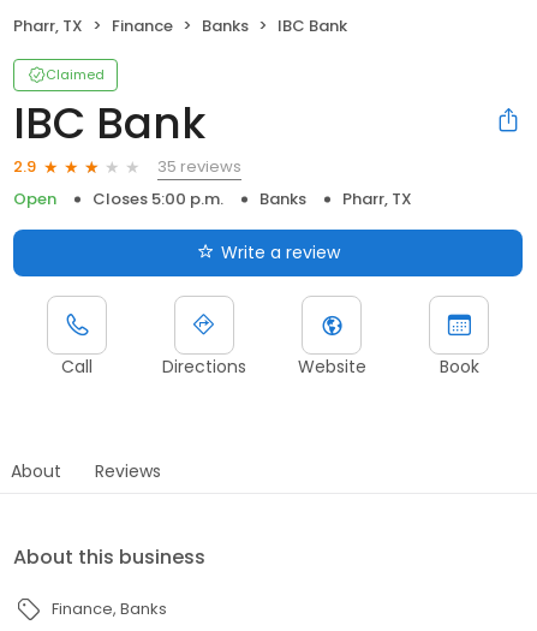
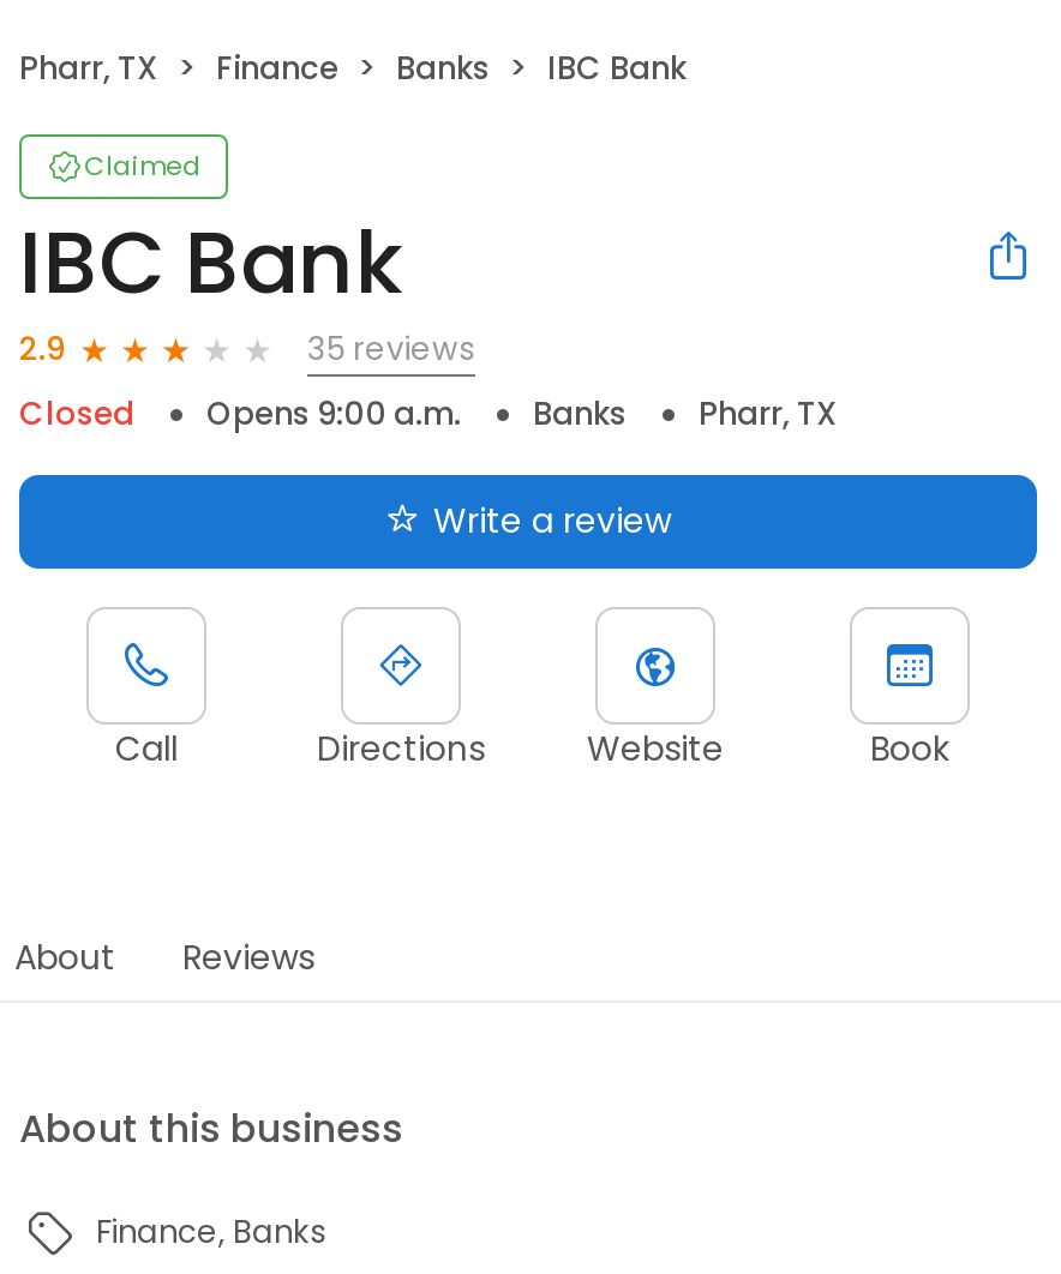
[13,187,223,210] Open | Closes 5:00 p.m. -> [19,391,461,436] Closed | Opens 9:00 a.m.

